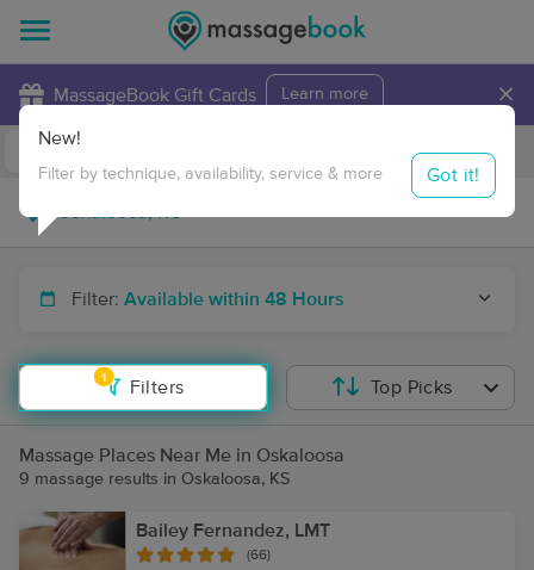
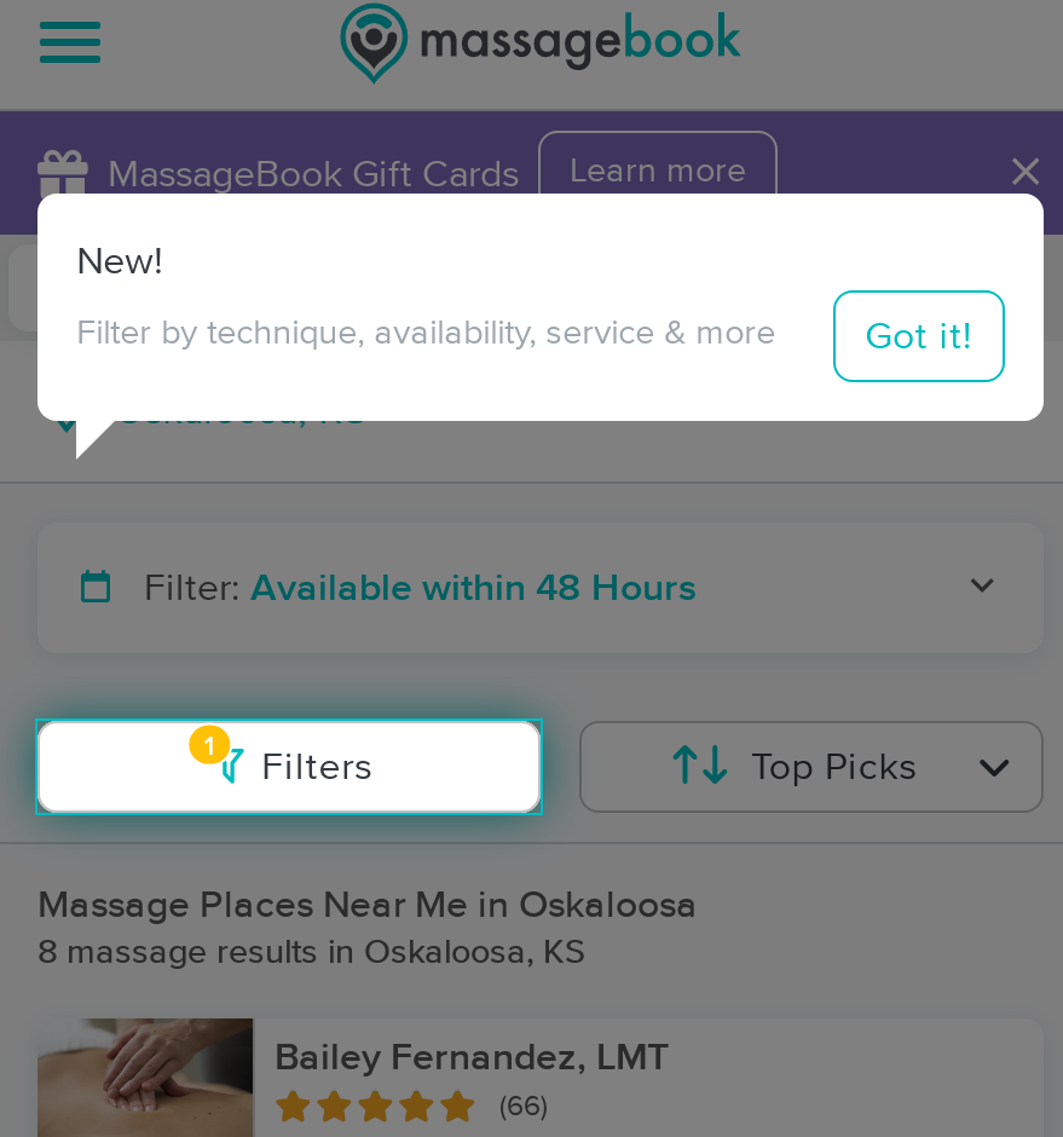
[19,471,290,488] 9 massage results in Oskaloosa, KS -> [37,936,584,970] 8 massage results in Oskaloosa, KS

